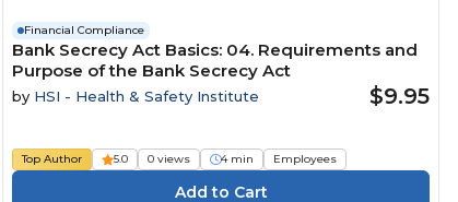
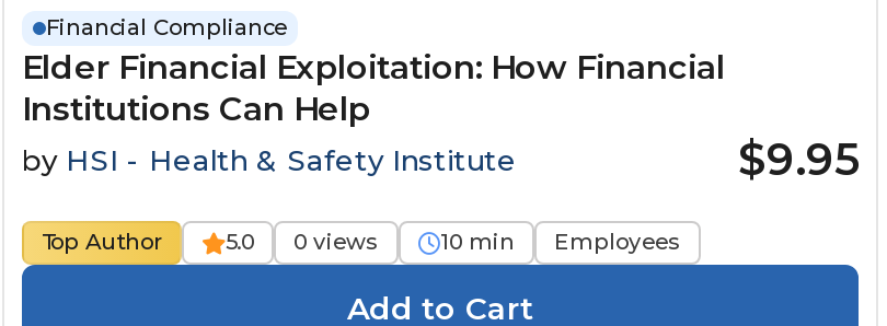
[12,39,418,81] Bank Secrecy Act Basics: 04. Requirements and | Purpose of the Bank Secrecy Act -> [22,46,725,129] Elder Financial Exploitation: How Financial | Institutions Can Help
[221,152,337,166] 4 min Employees -> [440,228,681,256] 10 min Employees

